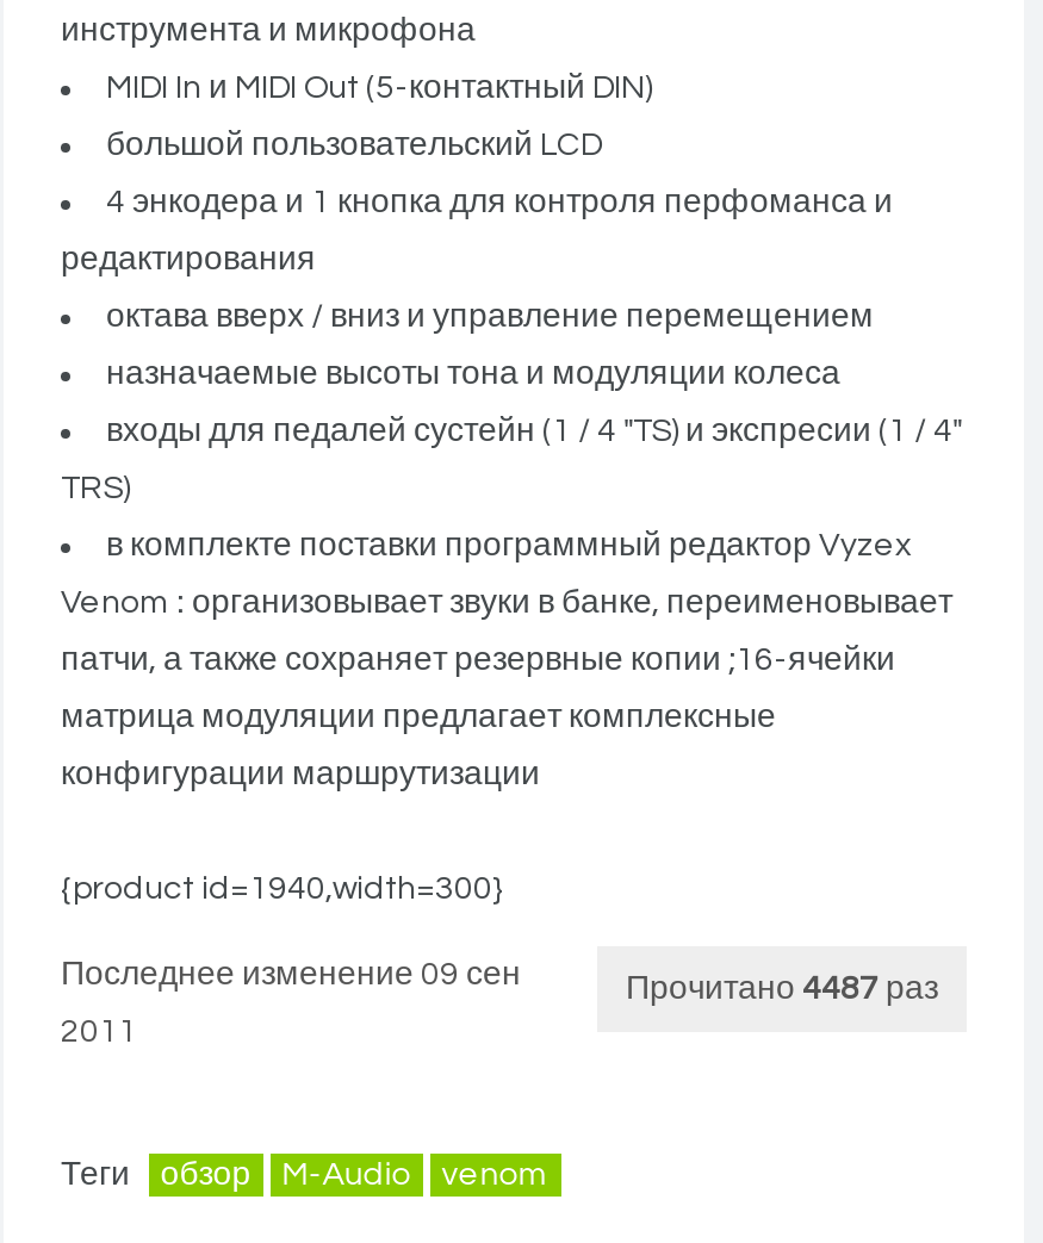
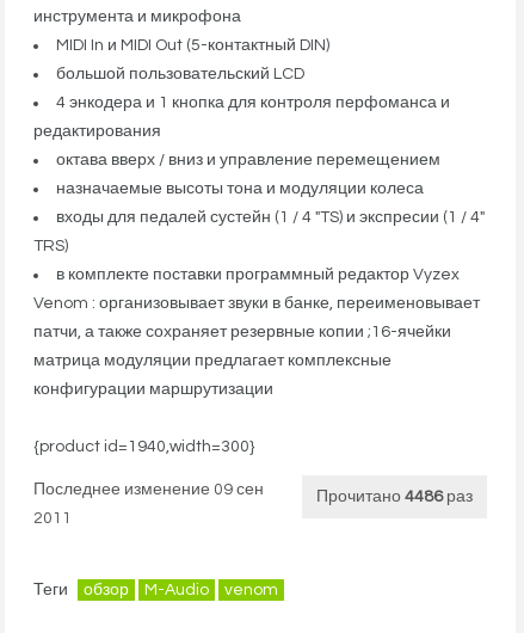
[626,972,938,1006] Прочитано 4487 раз -> [316,488,473,505] Прочитано 4486 раз

